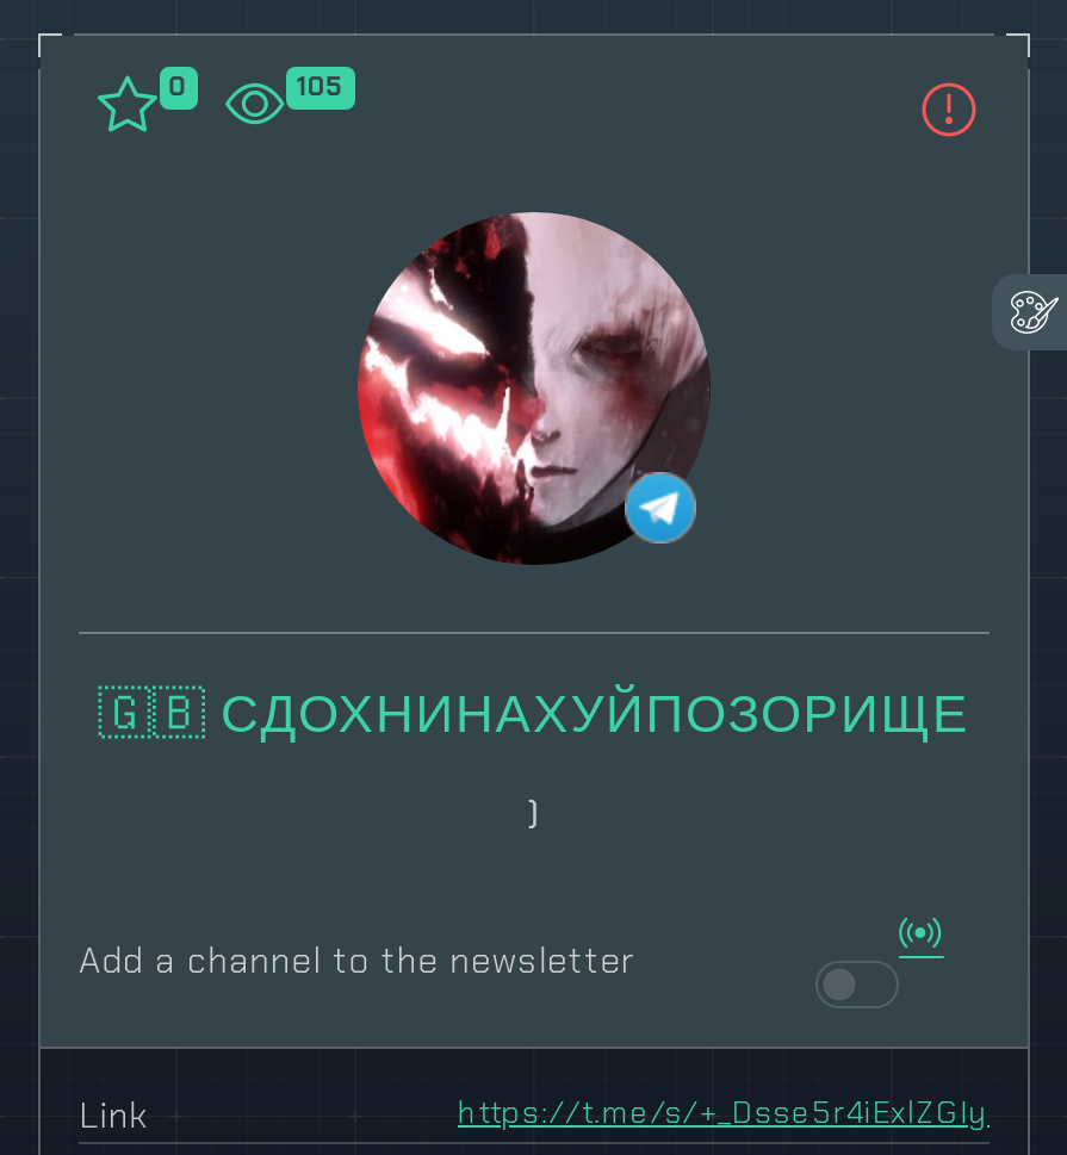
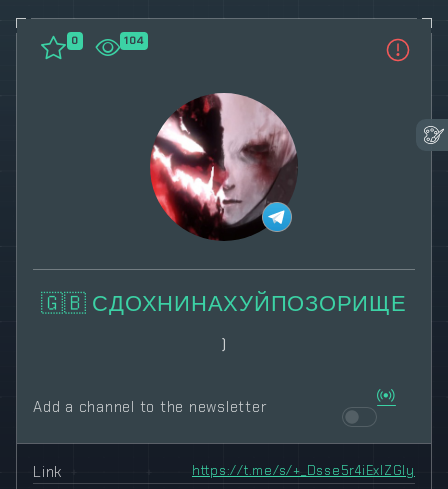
[296,71,345,102] 105 -> [124,34,144,47] 104

